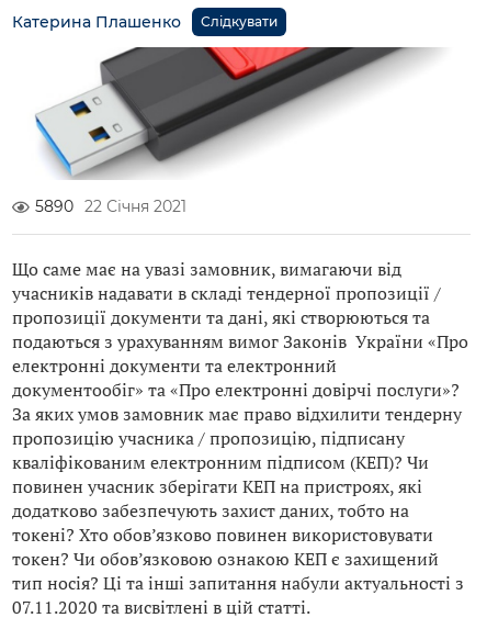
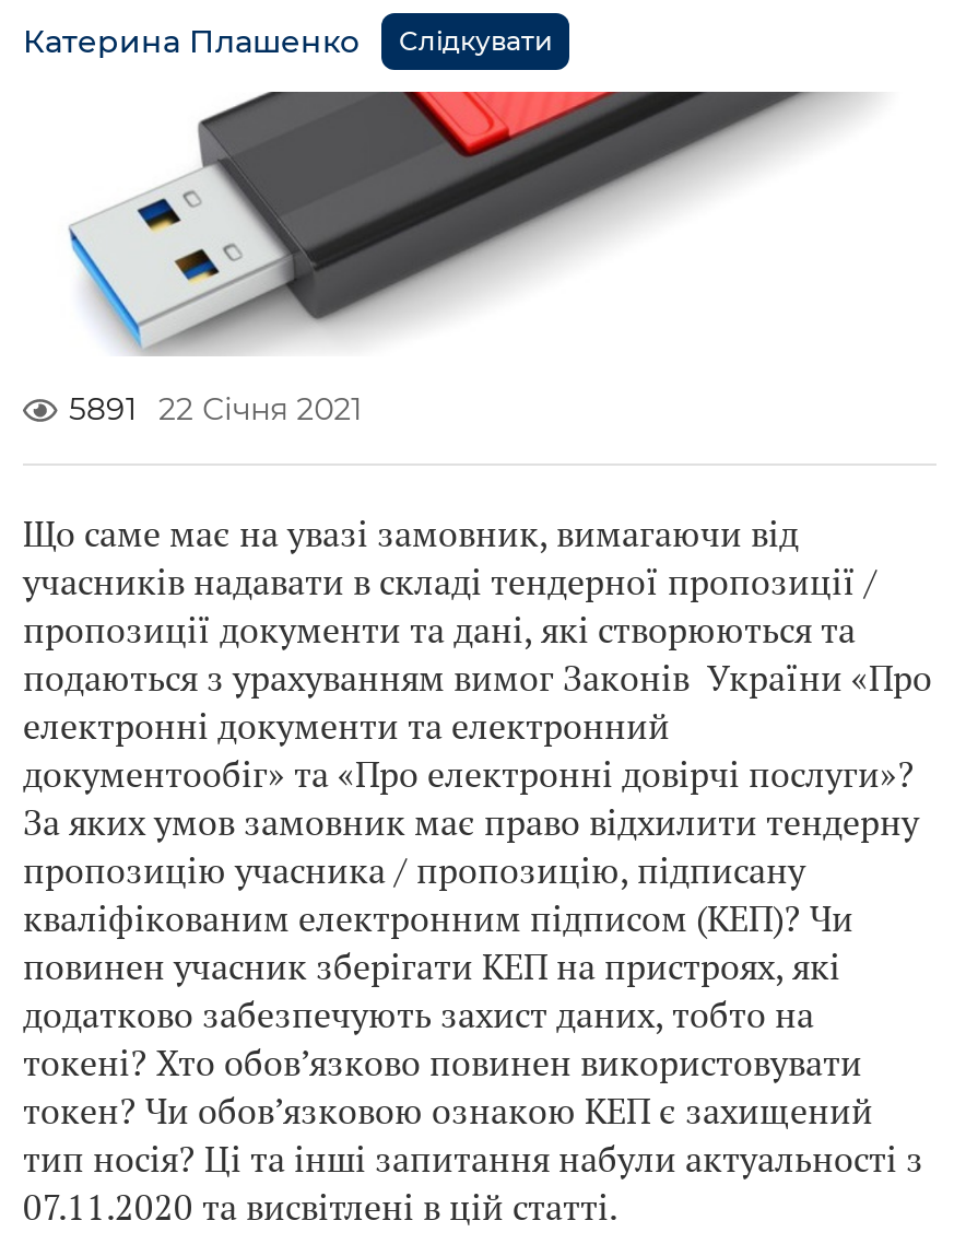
[35,197,187,216] 5890 22 Січня 2021 -> [69,390,362,429] 5891 22 Січня 2021

